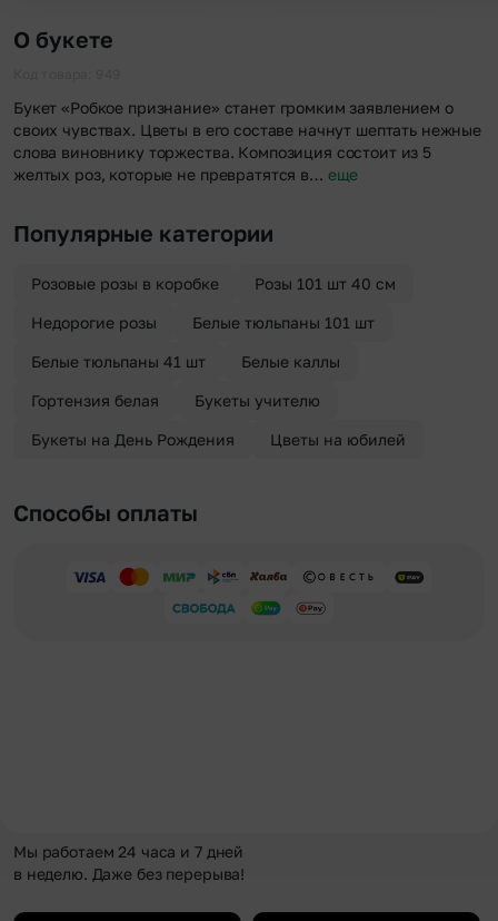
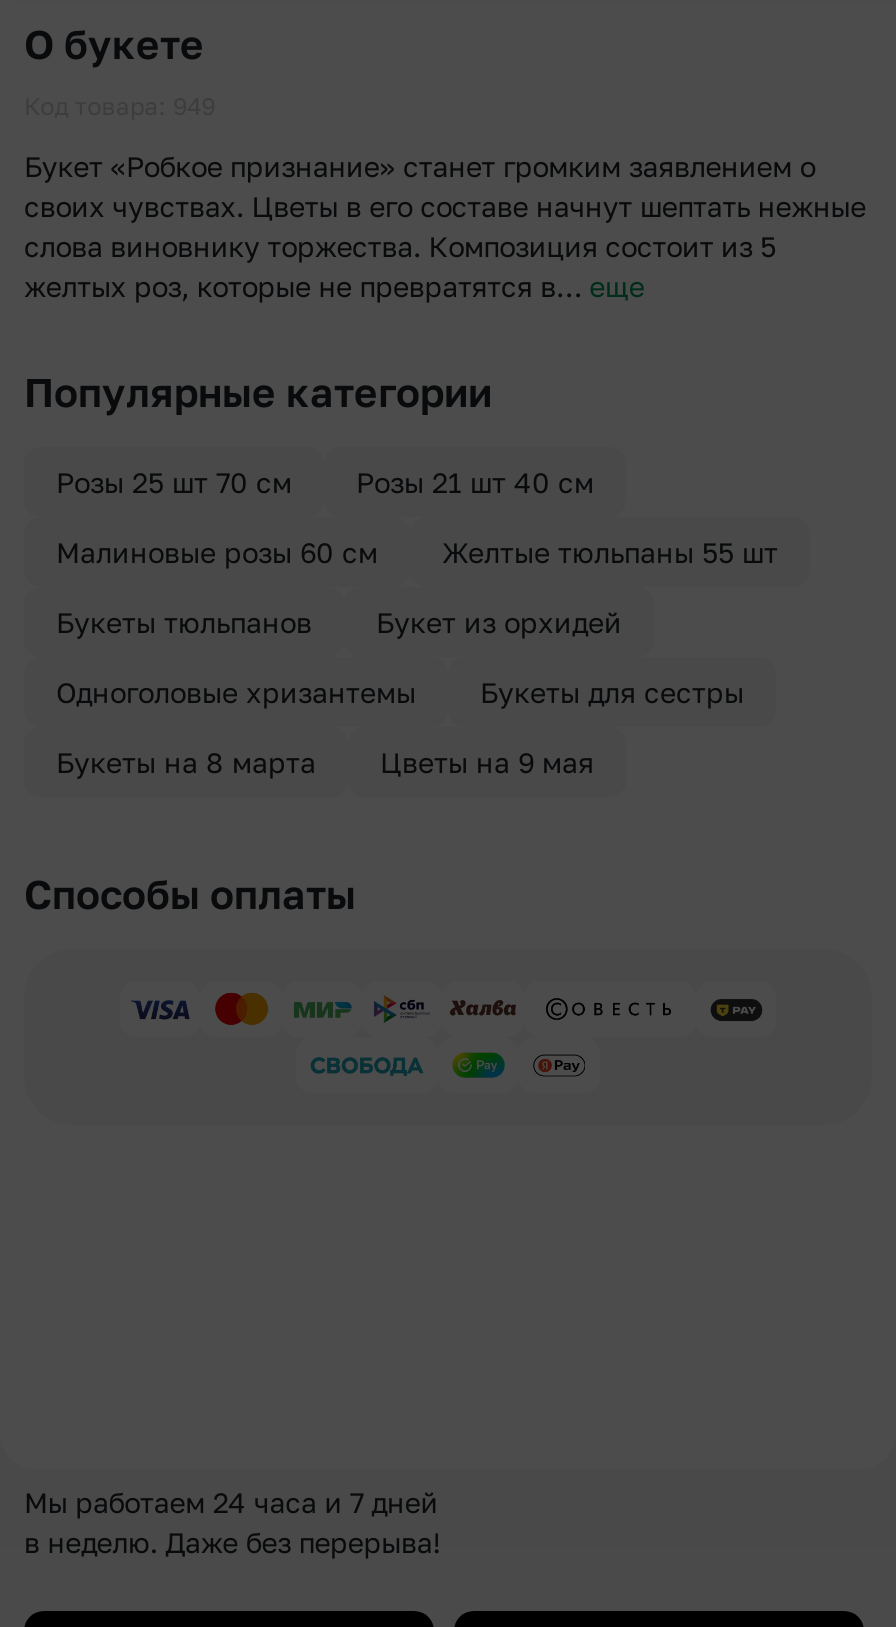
[31,274,396,293] Розовые розы в коробке | Розы 101 шт 40 см -> [56,465,594,499] Розы 25 шт 70 см | Розы 21 шт 40 см
[31,313,375,332] Недорогие розы | Белые тюльпаны 101 шт -> [56,535,778,569] Малиновые розы 60 см | Желтые тюльпаны 55 шт
[31,352,340,371] Белые тюльпаны 41 шт | Белые каллы -> [56,605,622,639] Букеты тюльпанов | Букет из орхидей
[31,391,320,410] Гортензия белая | Букеты учителю -> [56,675,744,709] Одноголовые хризантемы | Букеты для сестры
[31,430,406,449] Букеты на День Рождения | Цветы на юбилей -> [56,745,594,779] Букеты на 8 марта | Цветы на 9 мая

